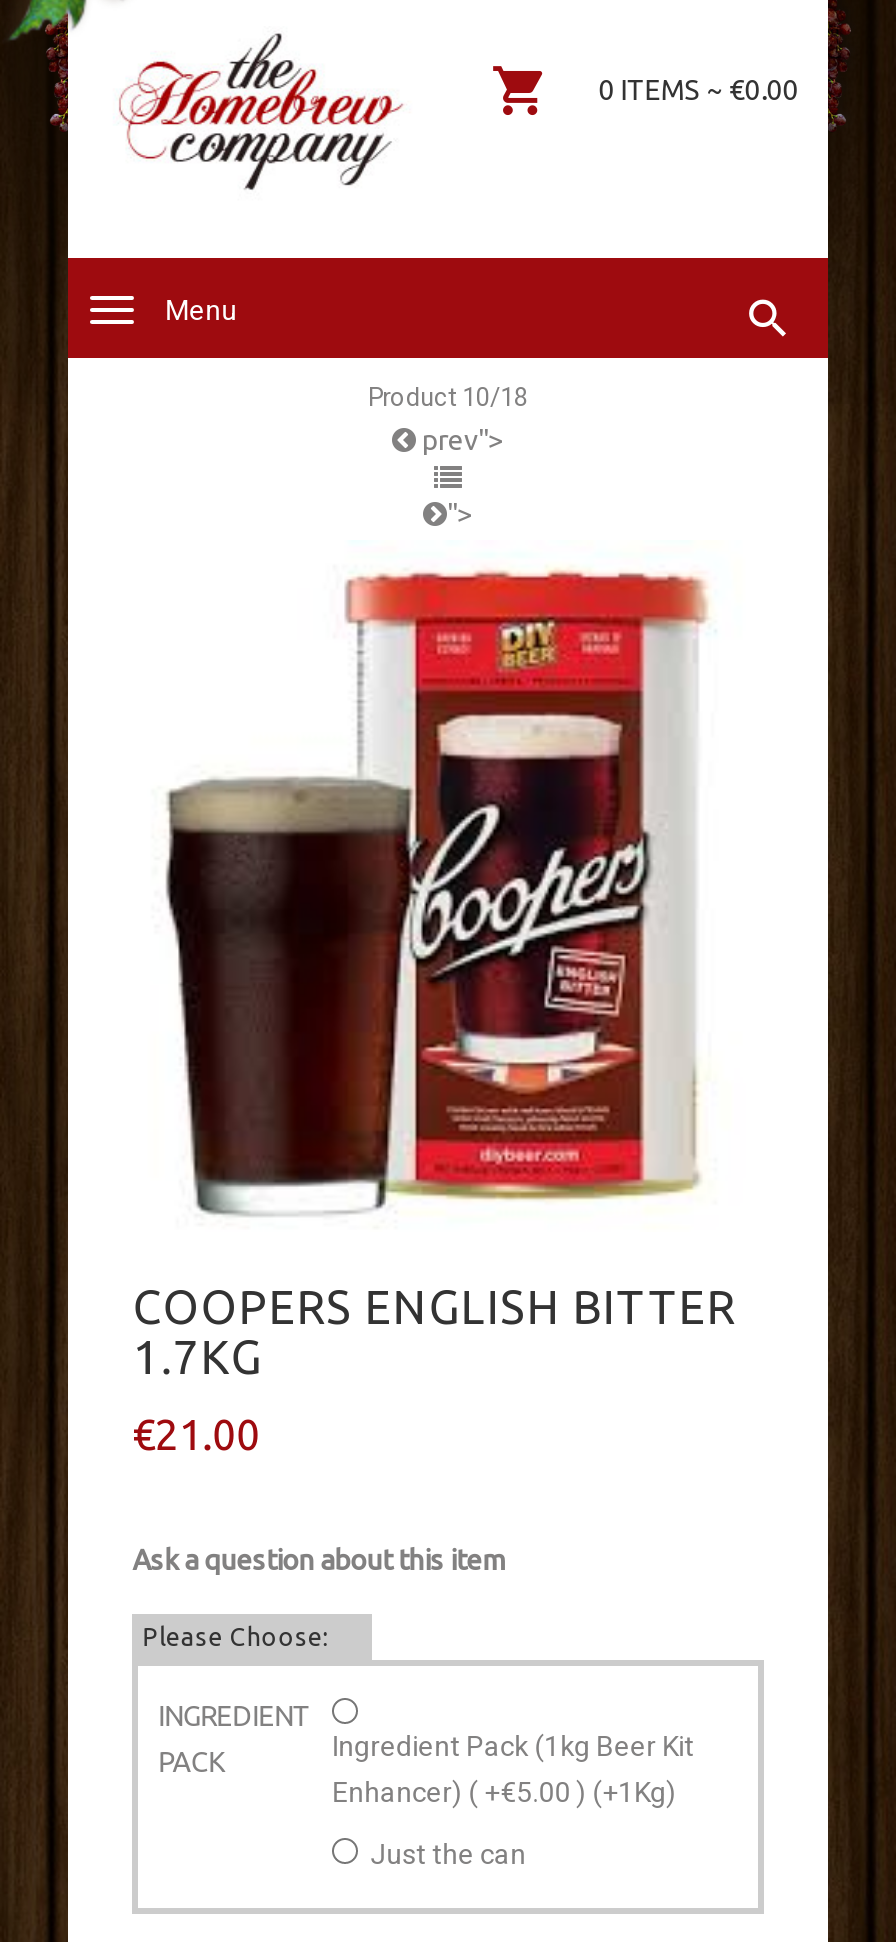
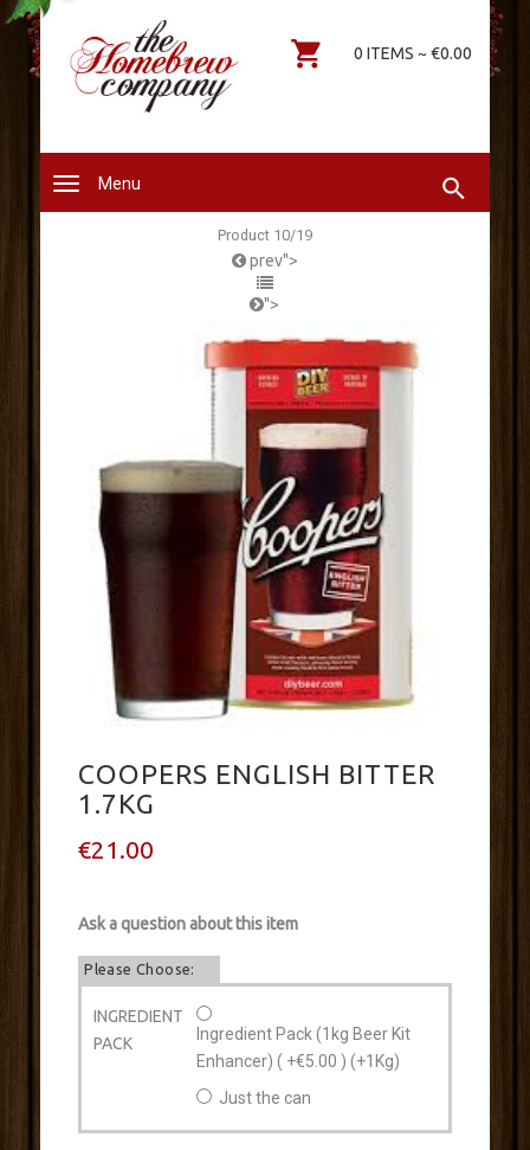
[368,382,528,412] Product 10/18 -> [218,226,312,244] Product 10/19

